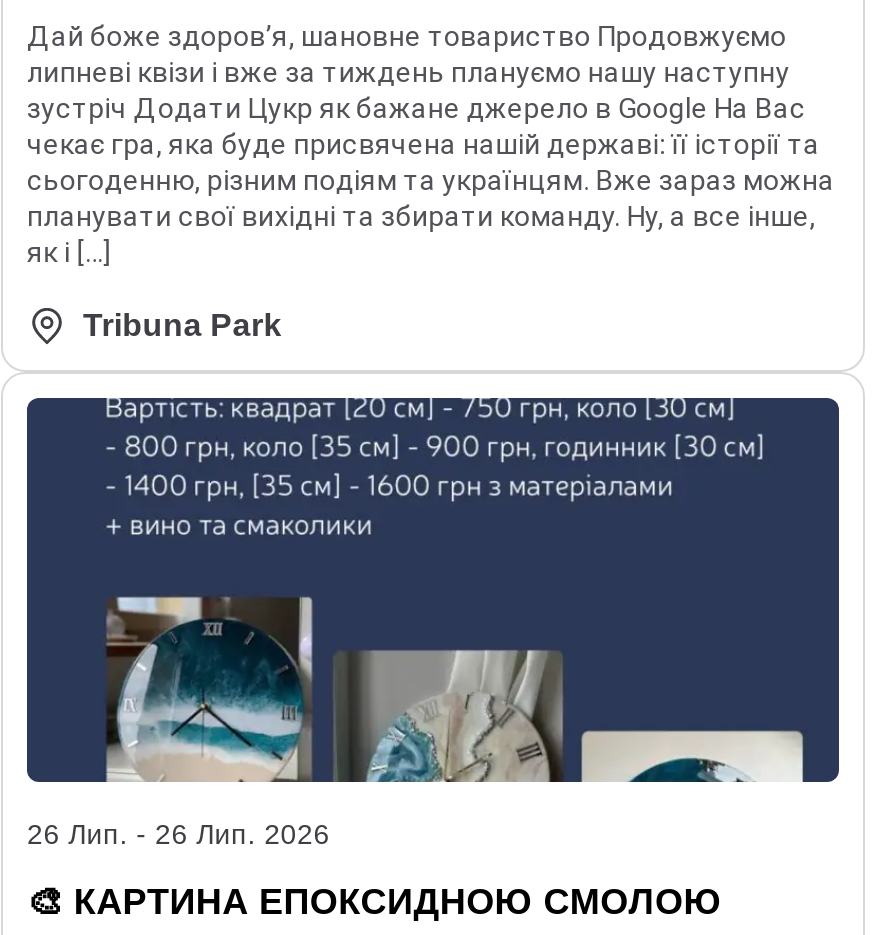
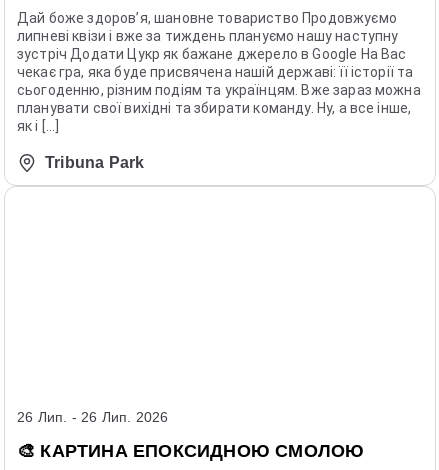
[25,396,841,784] [image] -> none

